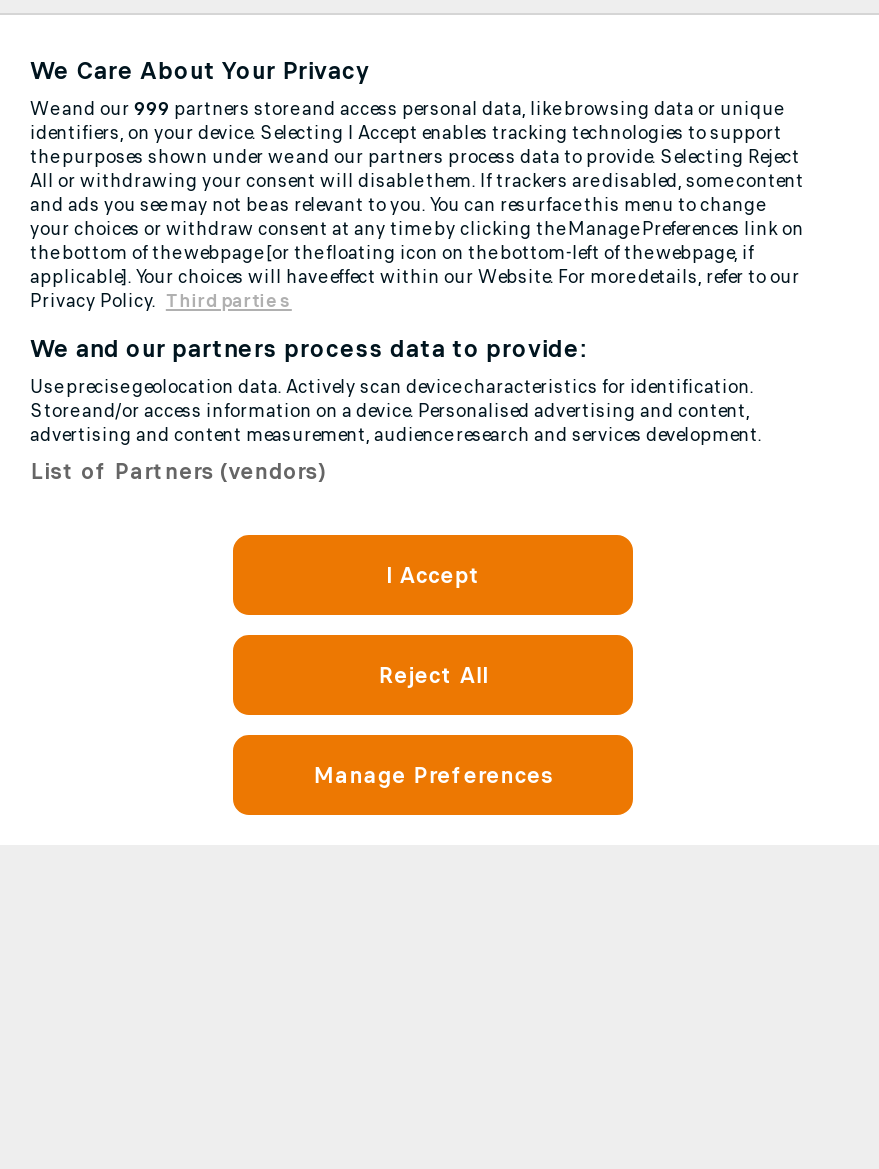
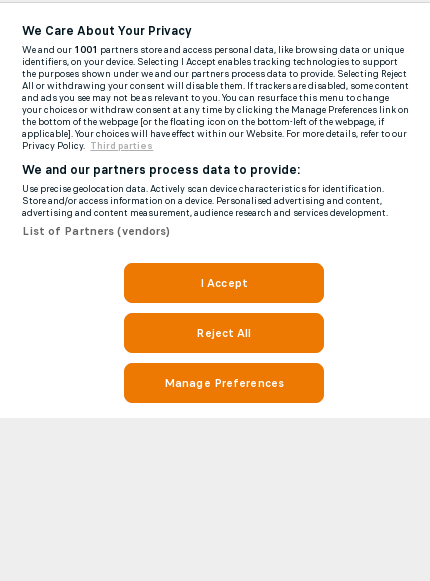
[30,97,782,121] We and our 999 partners store and access personal data, like browsing data or unique -> [22,44,404,56] We and our 1001 partners store and access personal data, like browsing data or unique

